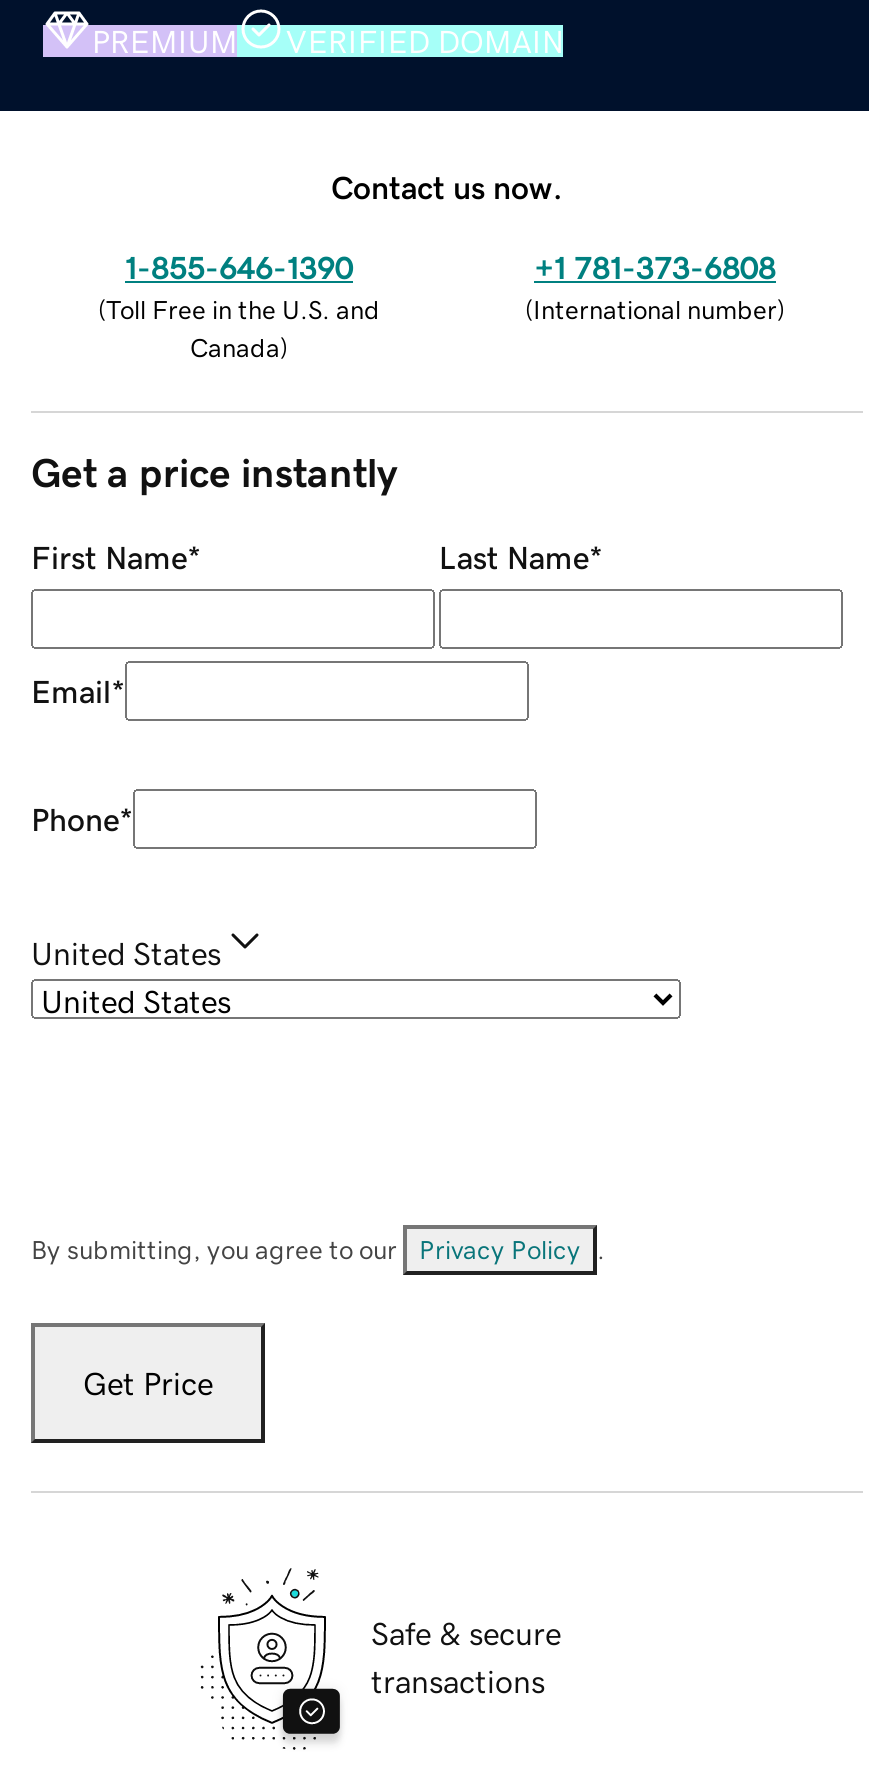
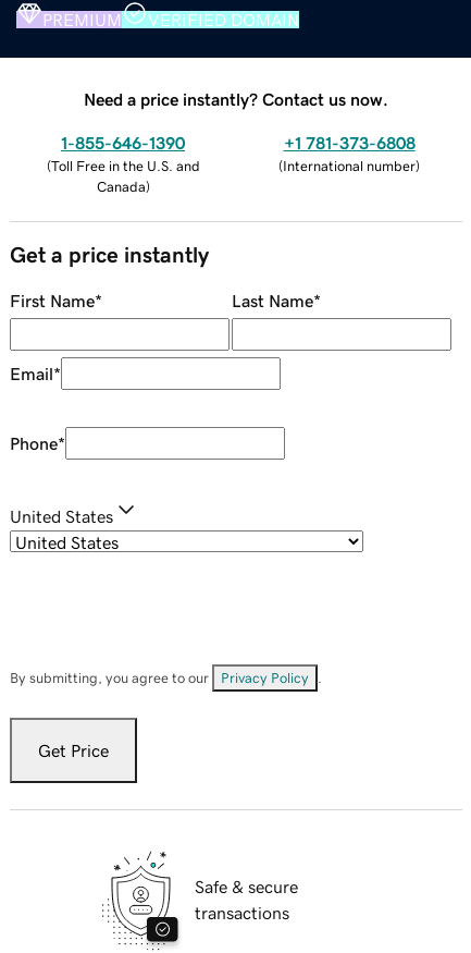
[331,170,563,202] Contact us now. -> [84,90,388,107] Need a price instantly? Contact us now.

